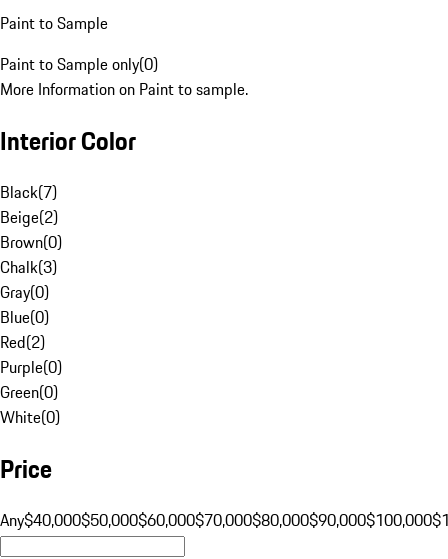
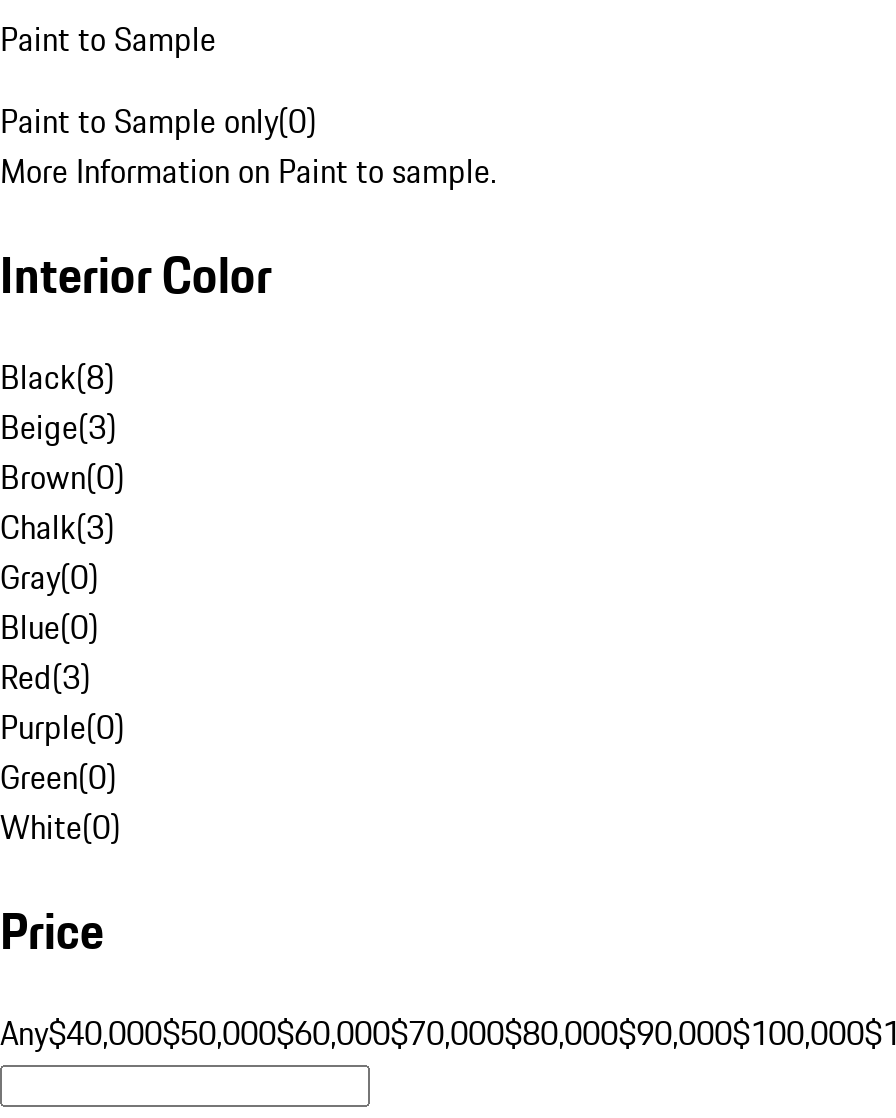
[0,180,57,204] Black(7) -> [0,353,114,401] Black(8)
[0,205,58,229] Beige(2) -> [0,403,116,451] Beige(3)
[0,330,45,354] Red(2) -> [0,653,90,701] Red(3)

